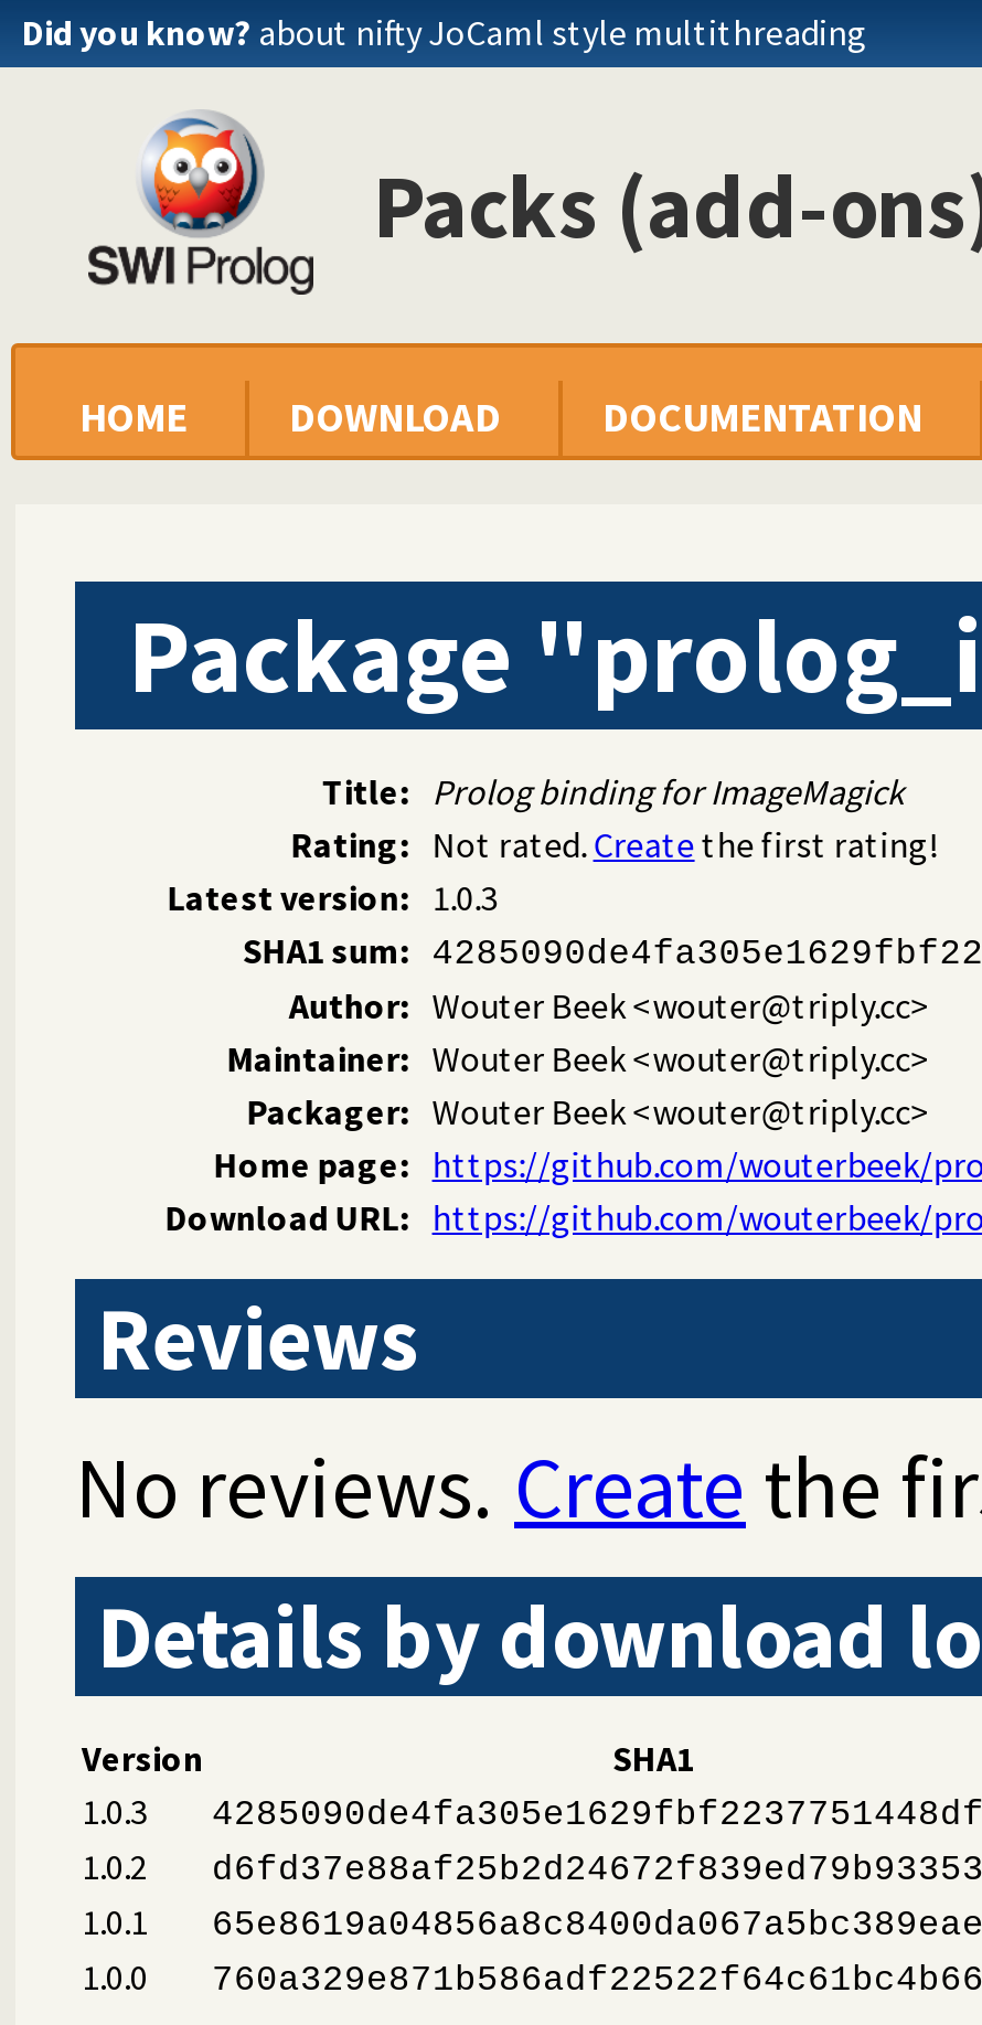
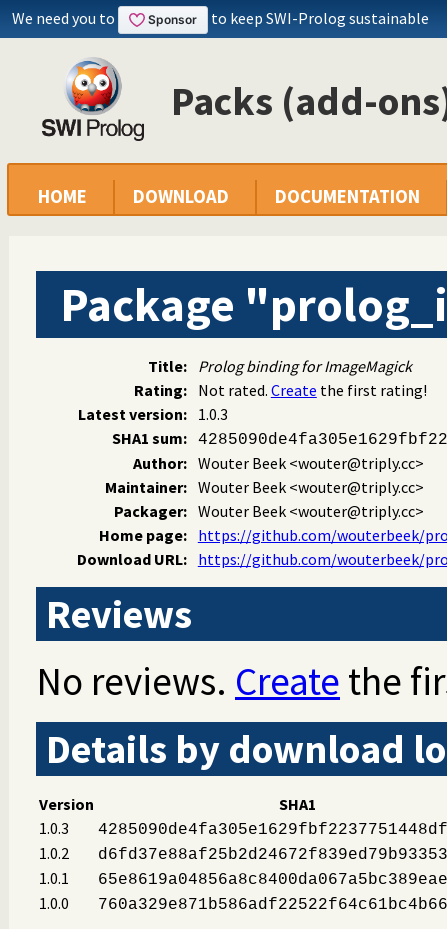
[22,10,867,54] Did you know? about nifty JoCaml style multithreading -> [12,8,429,28] We need you to | to keep SWI-Prolog sustainable

